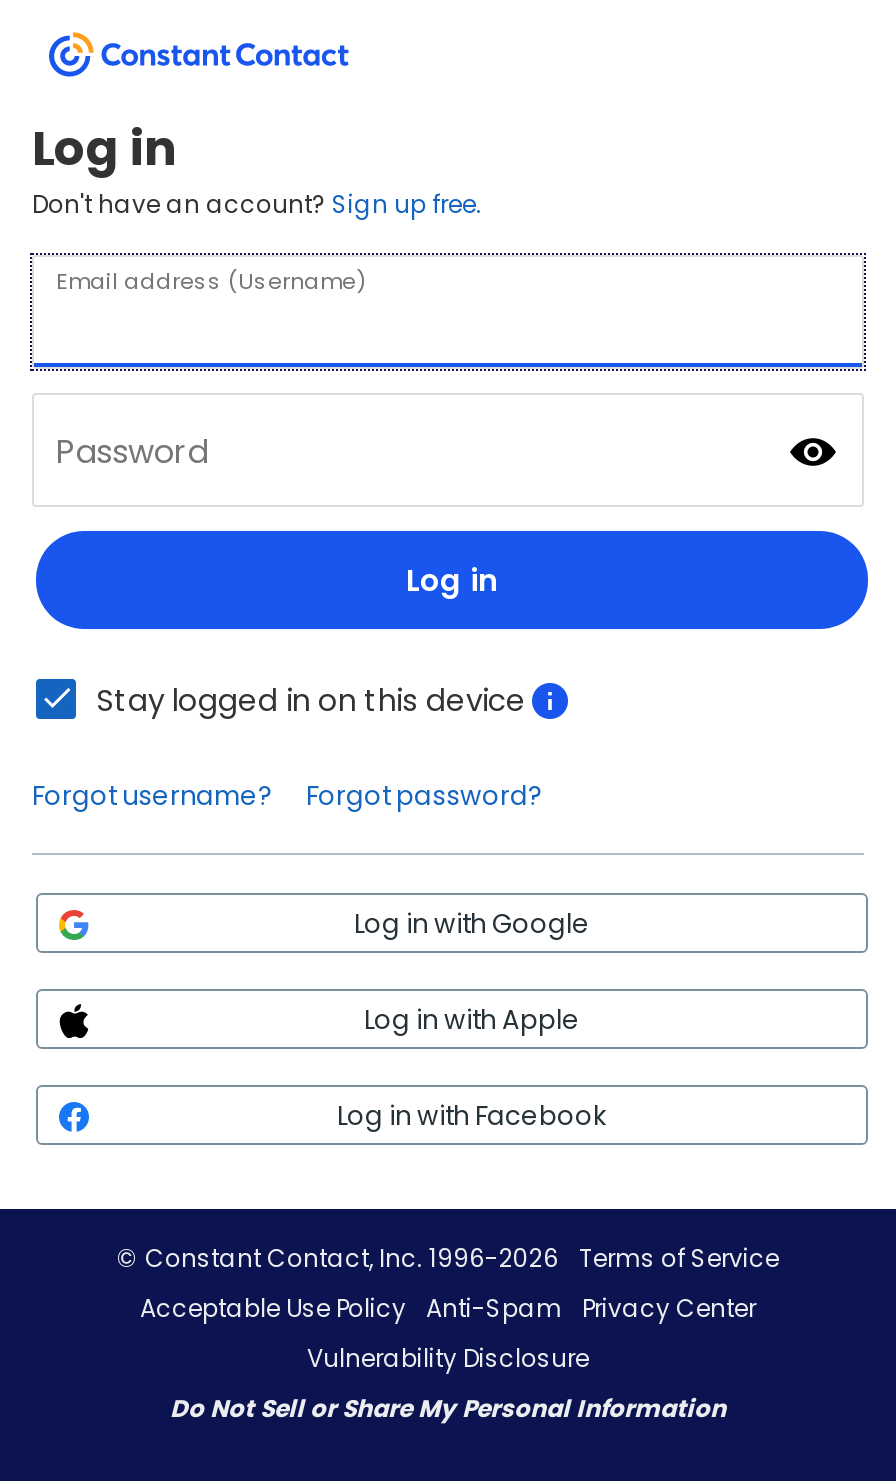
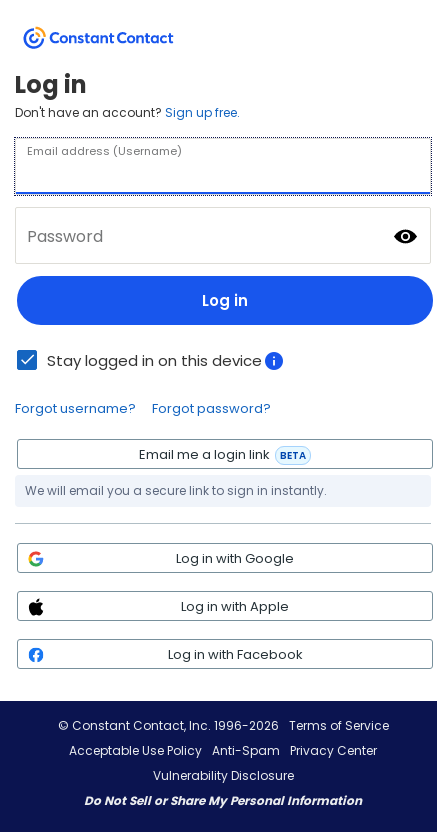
none -> [25,445,327,499] Email me a login link BETA | We will email you a secure link to sign in instantly.

